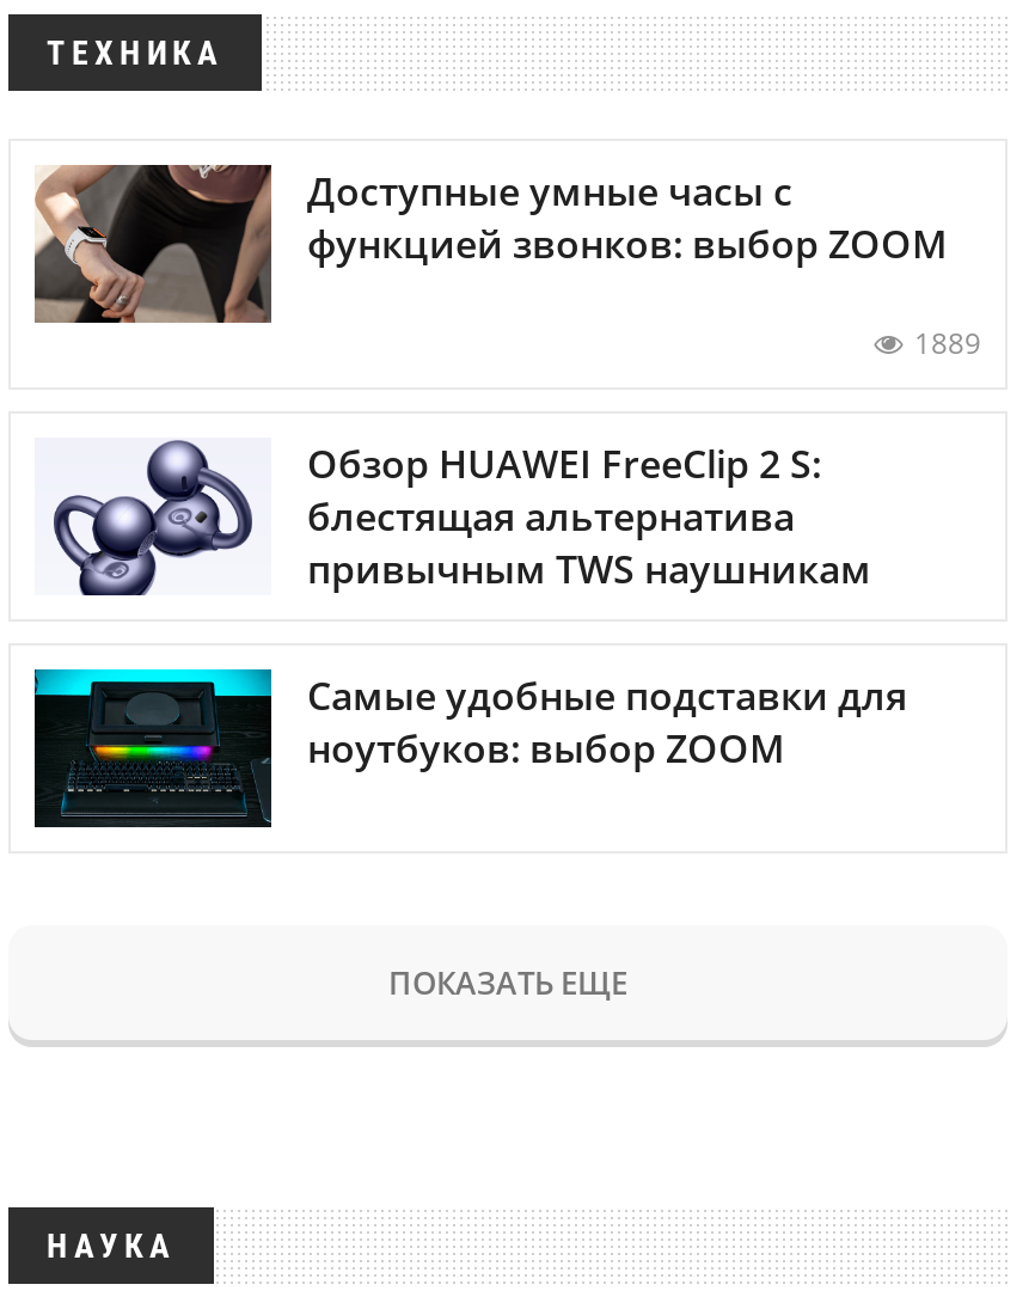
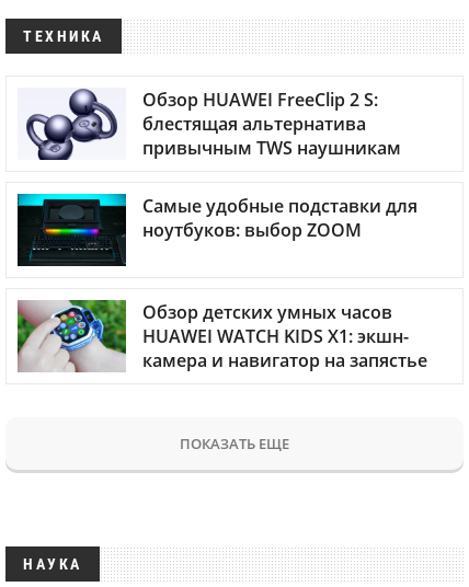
[32,163,981,362] [image] | Доступные умные часы с | функцией звонков: выбор ZOOM | 1889 -> none
moved [49,437,907,775] -> [24,87,417,242]: [image] | Обзор HUAWEI FreeClip 2 S: | блестящая альтернатива | привычным TWS наушникам | Самые удобные подставки для | ноутбуков: выбор ZOOM
none -> [16,299,427,373] [image] | Обзор детских умных часов | HUAWEI WATCH KIDS X1: экшн- | камера и навигатор на запястье

